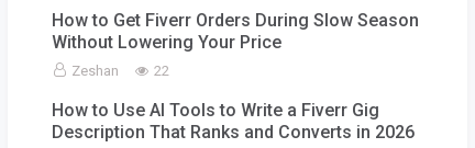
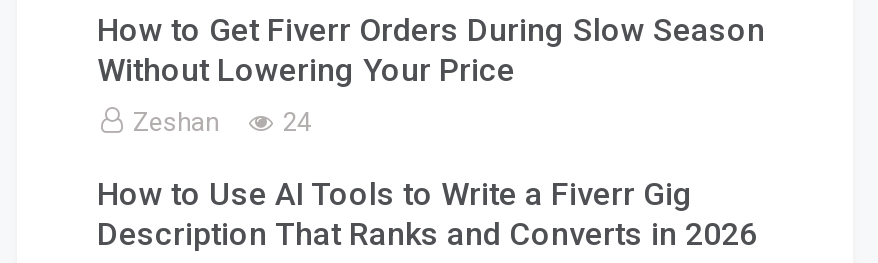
[154,62,169,78] 22 -> [283,106,311,136] 24

